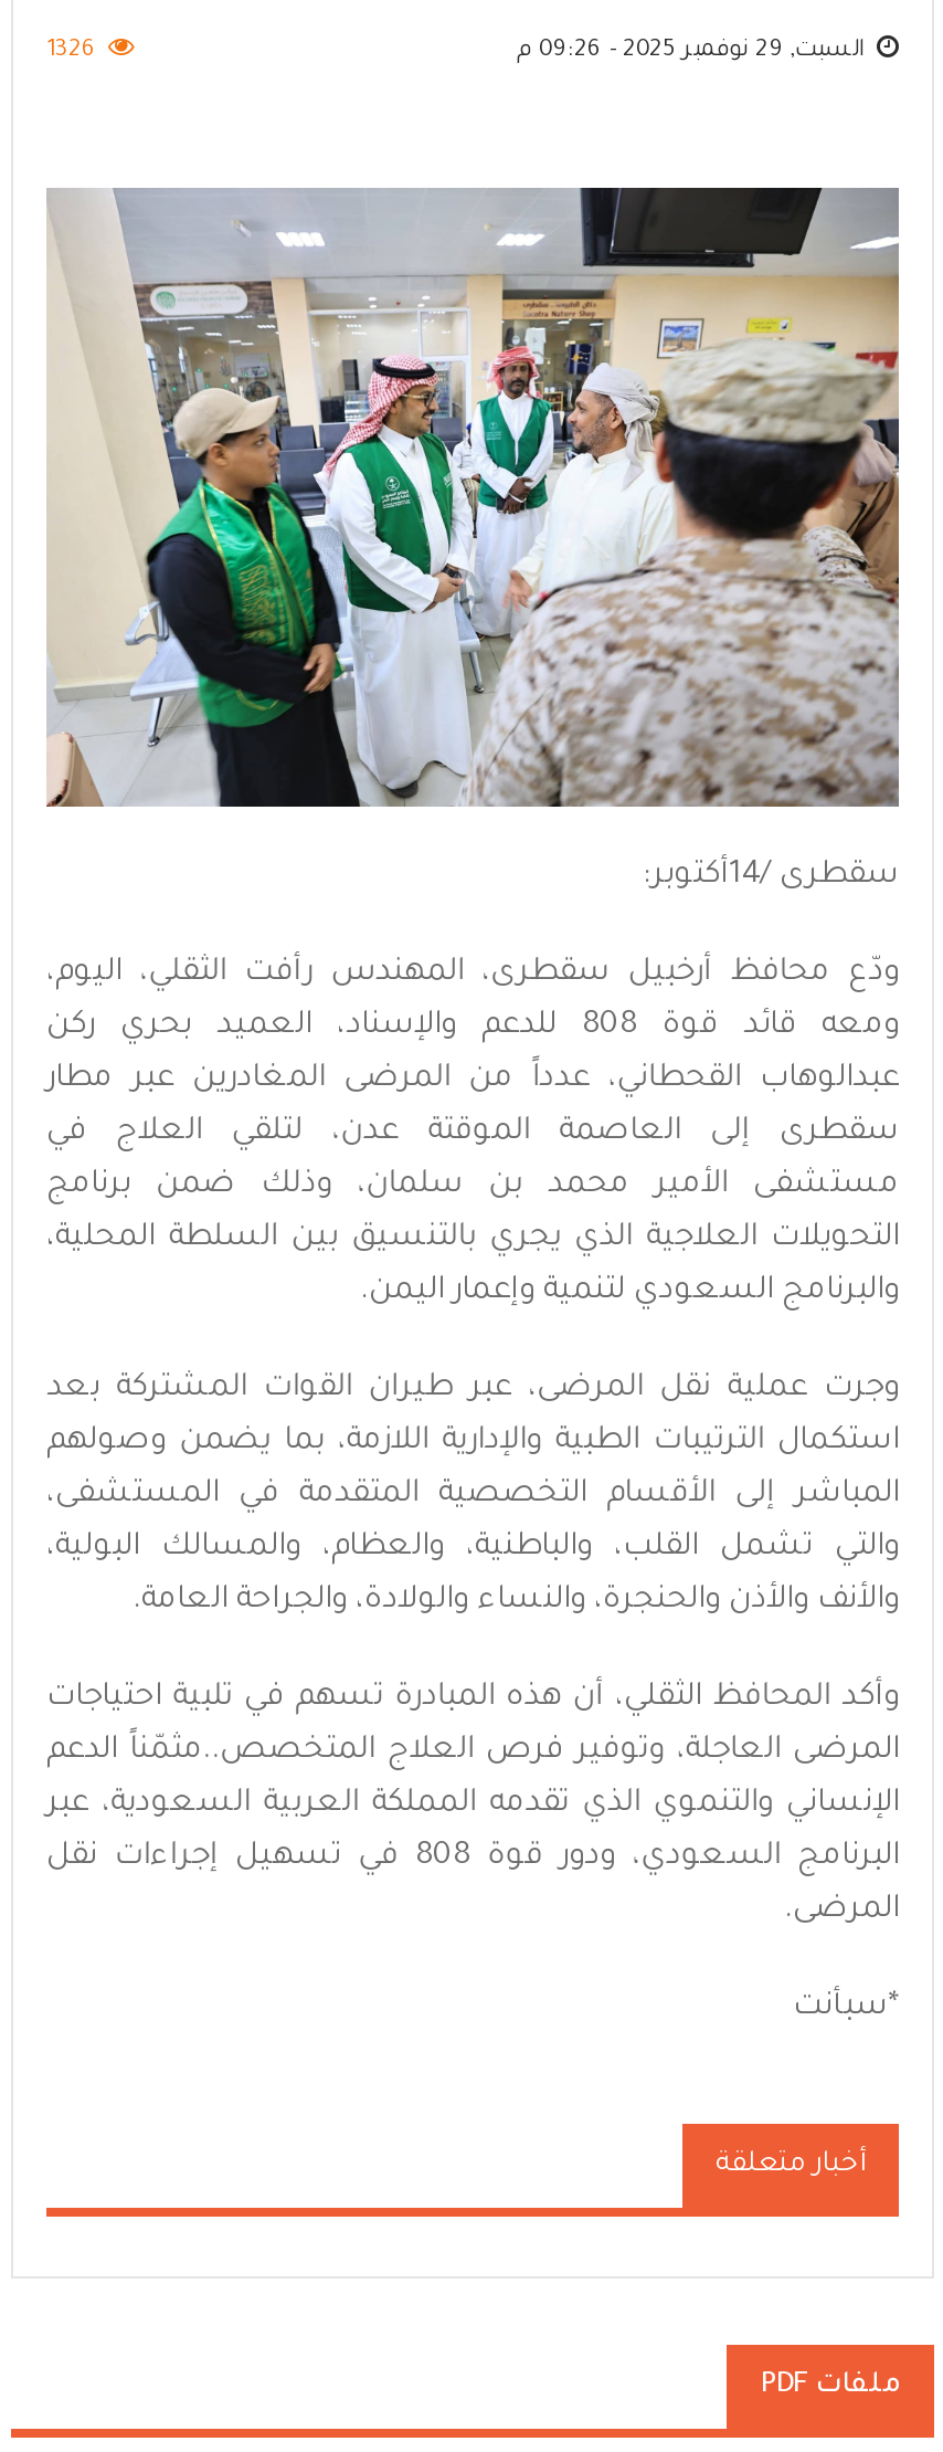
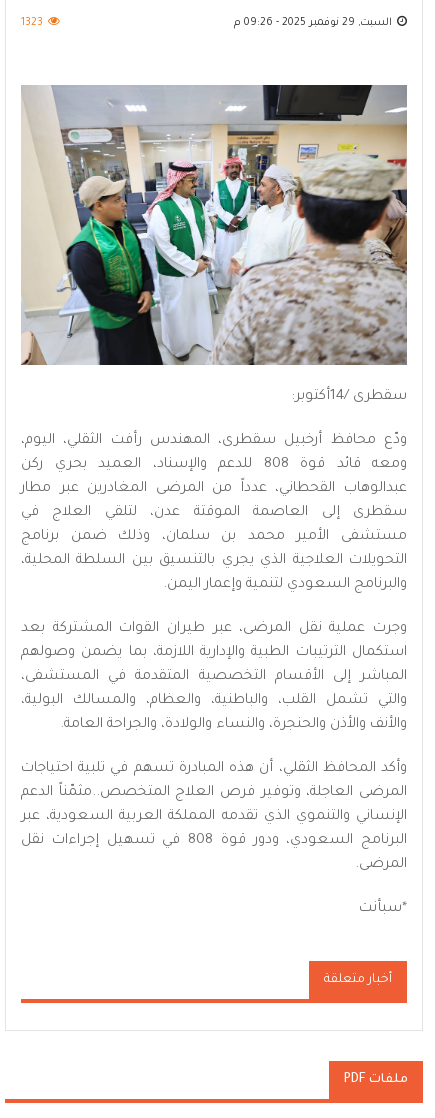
[46,37,97,63] 1326 -> [21,17,43,29] 1323

